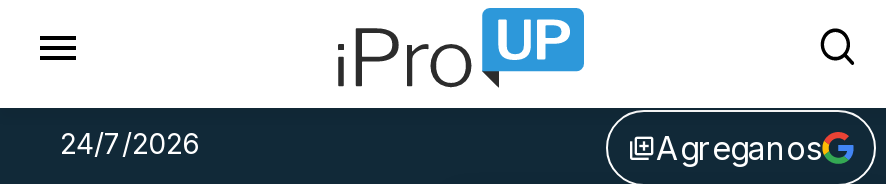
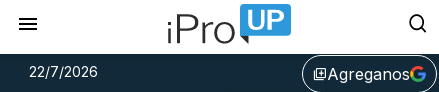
[60,126,200,160] 24/7/2026 -> [29,63,98,80] 22/7/2026

